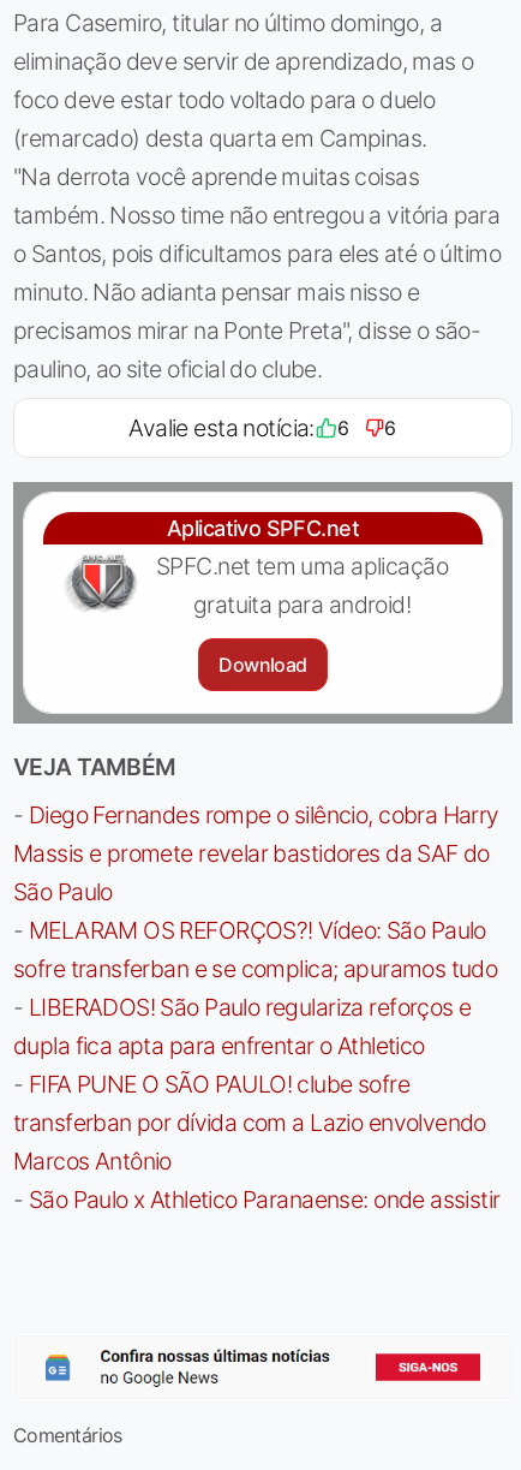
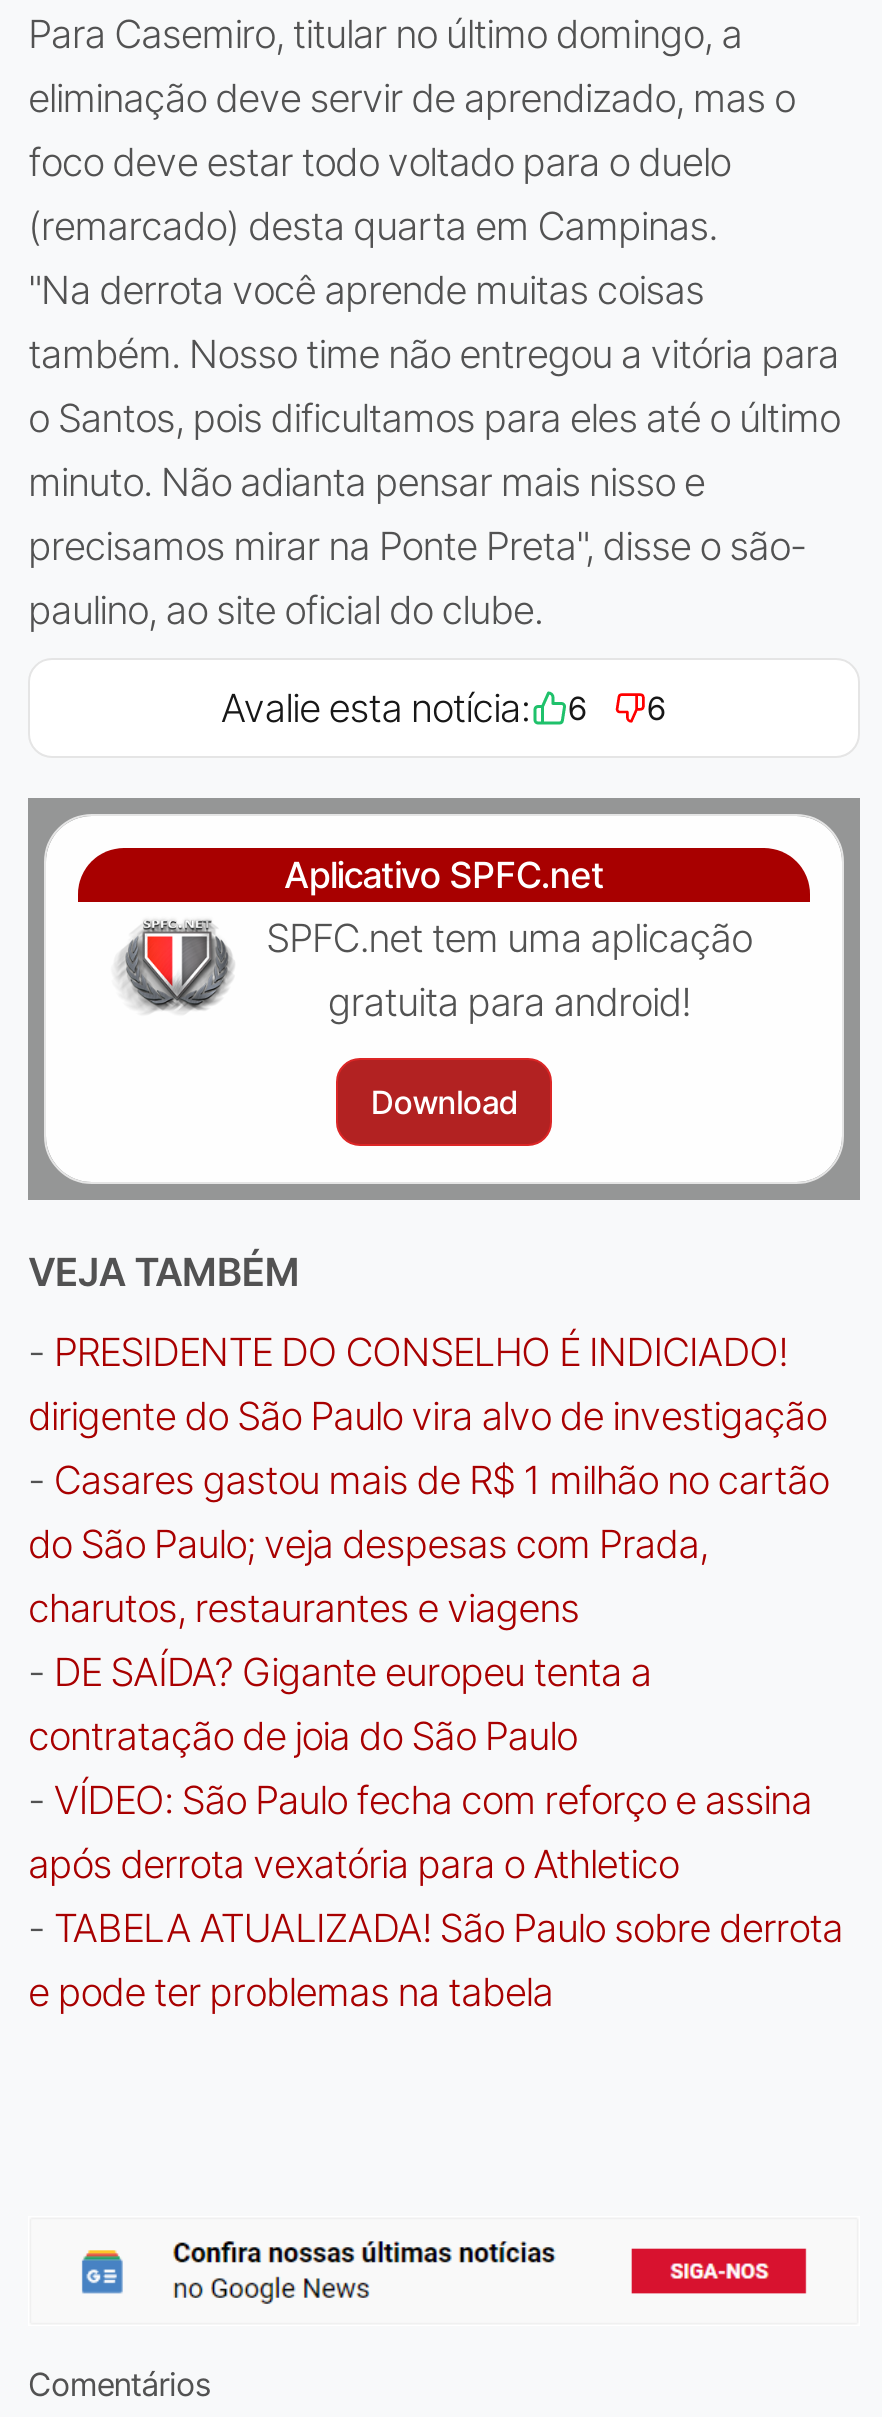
[13,800,500,1214] - Diego Fernandes rompe o silêncio, cobra Harry | Massis e promete revelar bastidores da SAF do | São Paulo | - MELARAM OS REFORÇOS?! Vídeo: São Paulo | sofre transferban e se complica; apuramos tudo | - LIBERADOS! São Paulo regulariza reforços e | dupla fica apta para enfrentar o Athletico | - FIFA PUNE O SÃO PAULO! clube sofre | transferban por dívida com a Lazio envolvendo | Marcos Antônio | - São Paulo x Athletico Paranaense: onde assistir -> [28,1327,843,2015] - PRESIDENTE DO CONSELHO É INDICIADO! | dirigente do São Paulo vira alvo de investigação | - Casares gastou mais de R$ 1 milhão no cartão | do São Paulo; veja despesas com Prada, | charutos, restaurantes e viagens | - DE SAÍDA? Gigante europeu tenta a | contratação de joia do São Paulo | - VÍDEO: São Paulo fecha com reforço e assina | após derrota vexatória para o Athletico | - TABELA ATUALIZADA! São Paulo sobre derrota | e pode ter problemas na tabela

